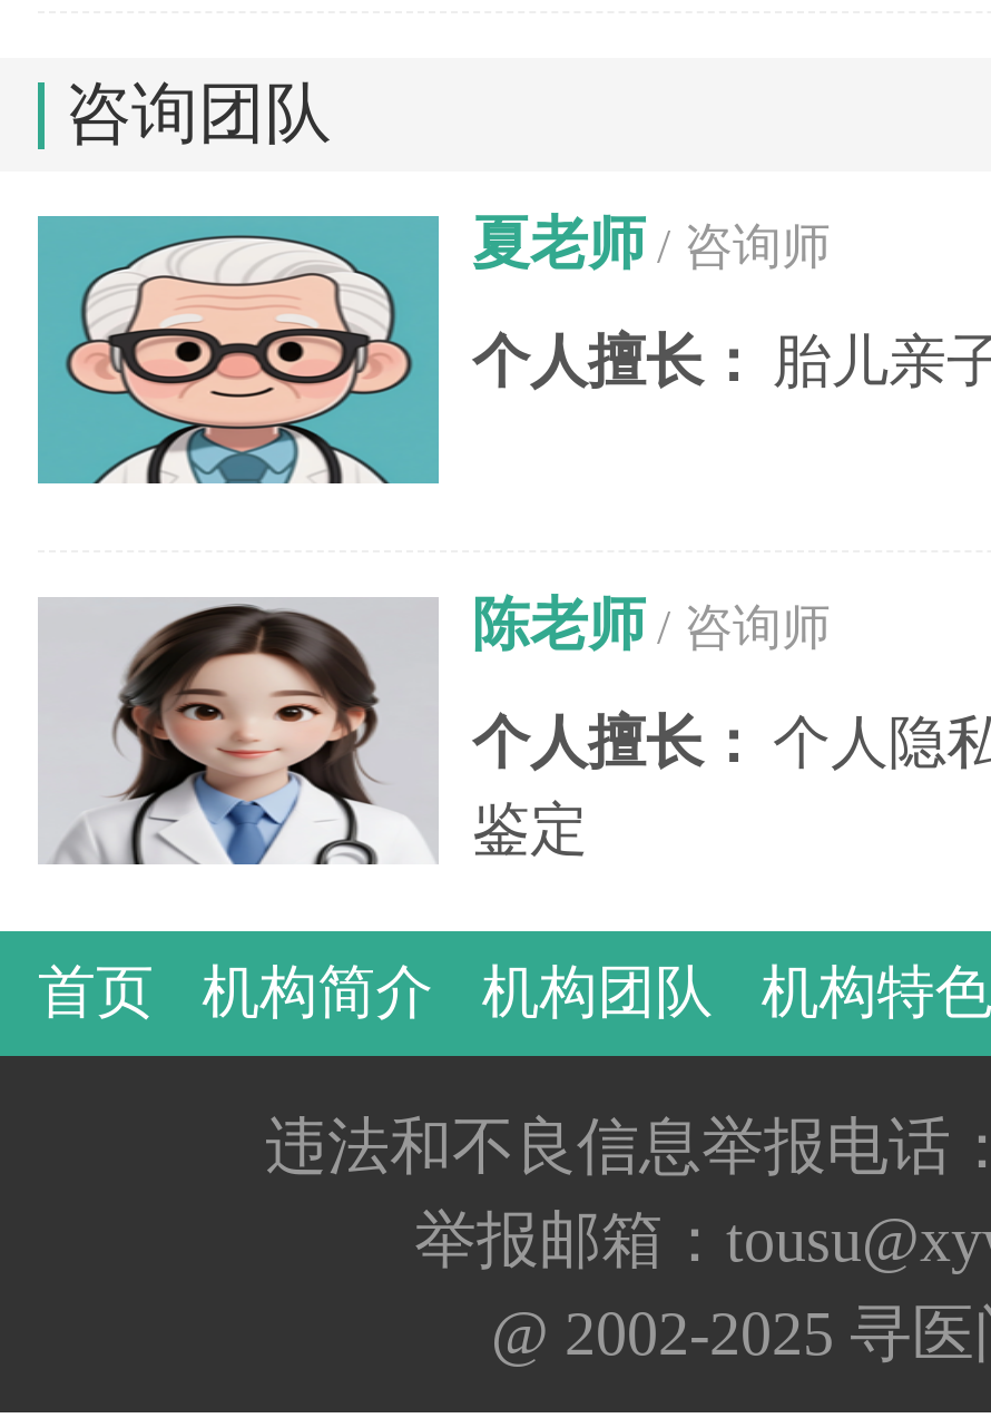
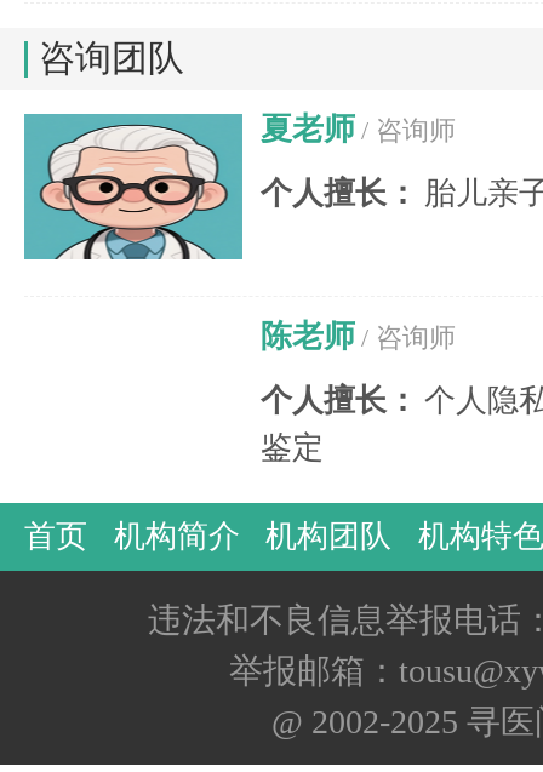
[38,597,439,867] [image] -> none

